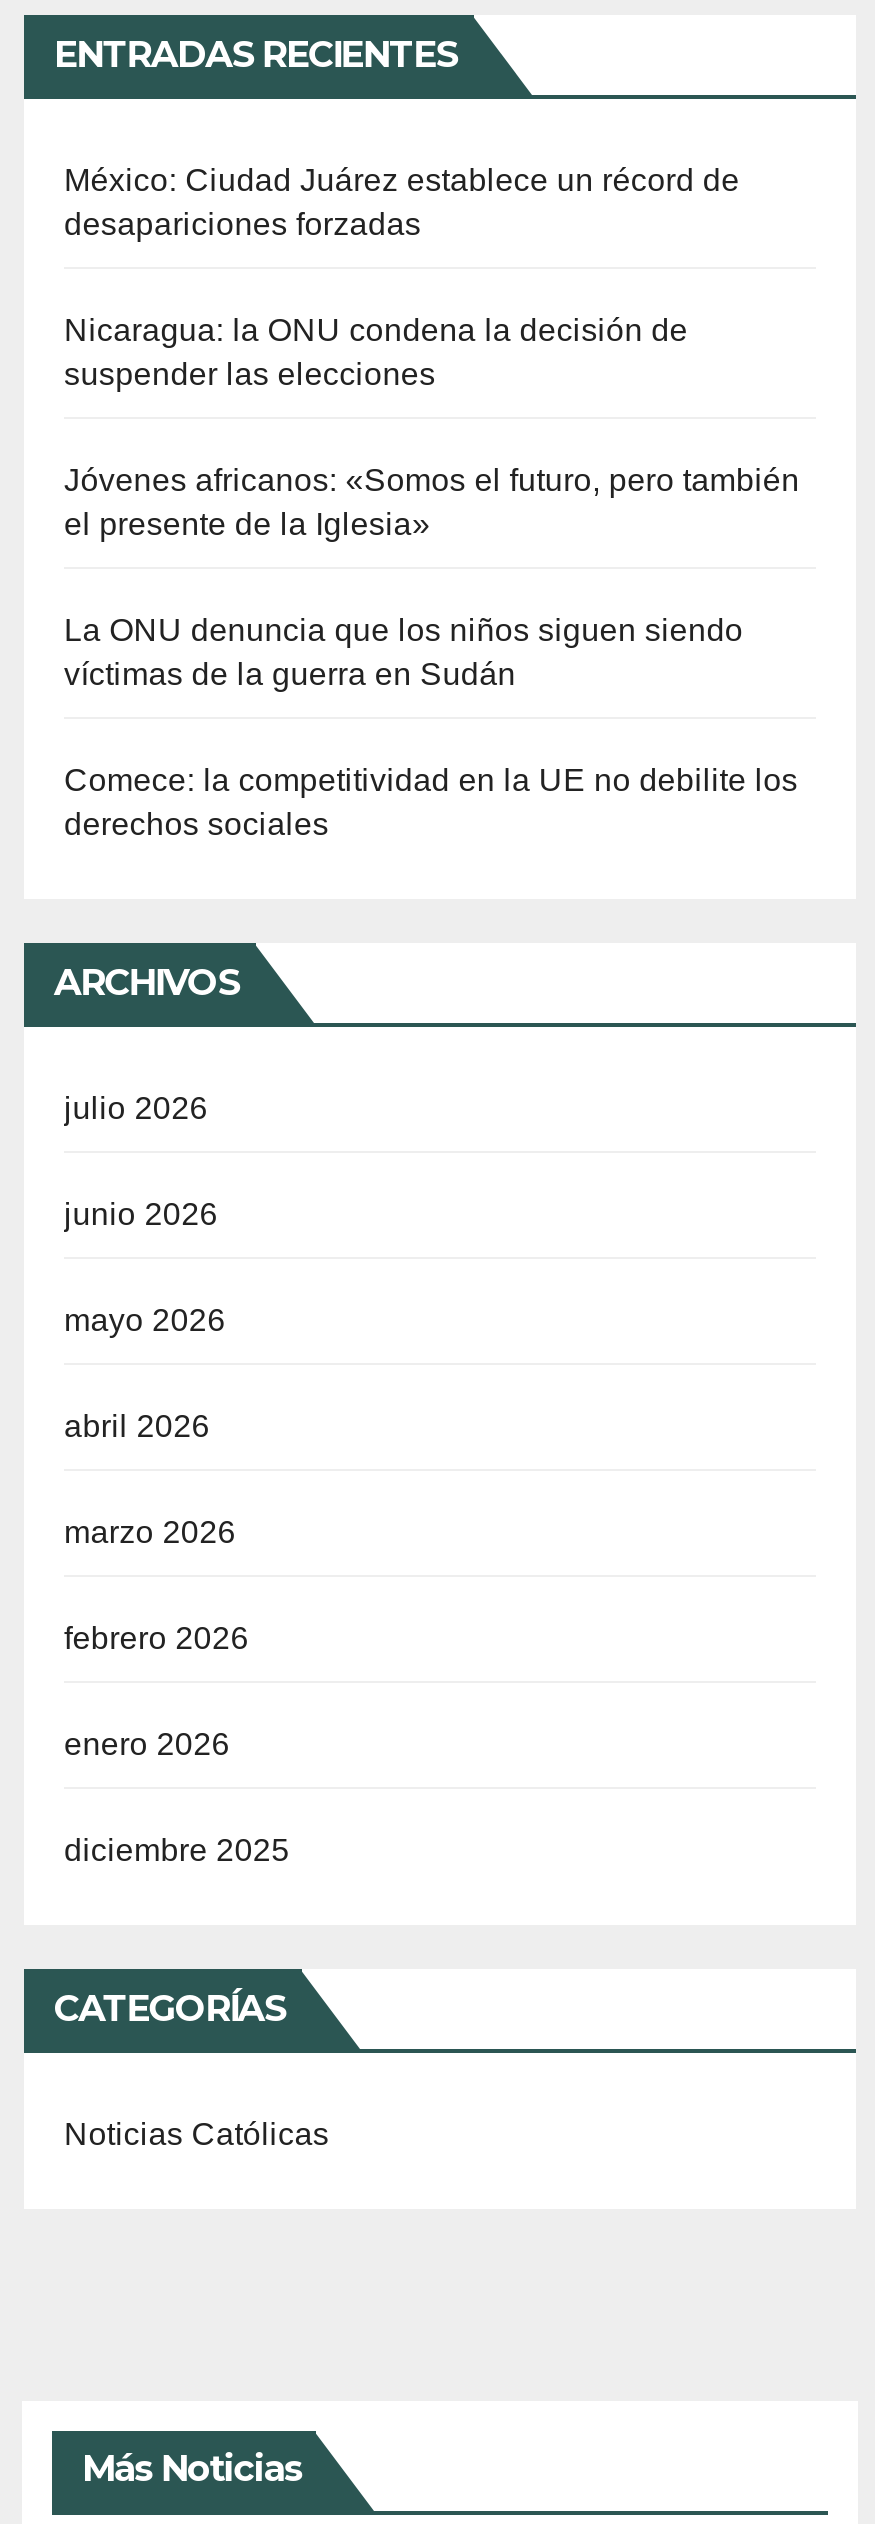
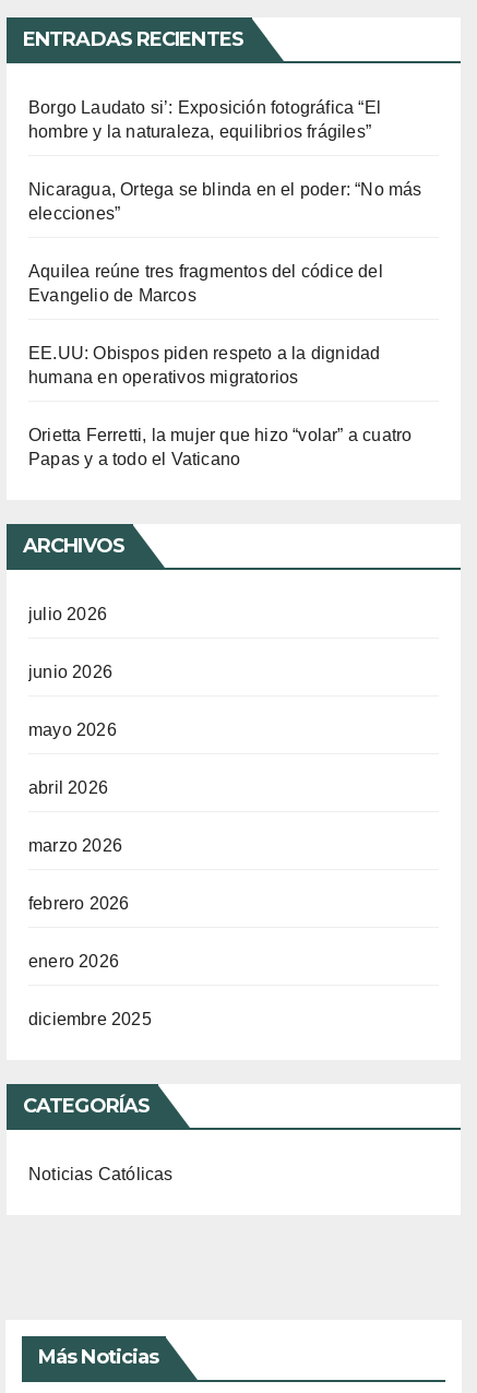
[64,163,740,241] México: Ciudad Juárez establece un récord de | desapariciones forzadas -> [28,98,381,141] Borgo Laudato si’: Exposición fotográfica “El | hombre y la naturaleza, equilibrios frágiles”
[64,313,688,391] Nicaragua: la ONU condena la decisión de | suspender las elecciones -> [28,180,422,223] Nicaragua, Ortega se blinda en el poder: “No más | elecciones”
[64,463,800,541] Jóvenes africanos: «Somos el futuro, pero también | el presente de la Iglesia» -> [28,262,383,305] Aquilea reúne tres fragmentos del códice del | Evangelio de Marcos
[64,613,743,691] La ONU denuncia que los niños siguen siendo | víctimas de la guerra en Sudán -> [28,344,380,386] EE.UU: Obispos piden respeto a la dignidad | humana en operativos migratorios
[64,763,798,841] Comece: la competitividad en la UE no debilite los | derechos sociales -> [28,426,412,468] Orietta Ferretti, la mujer que hizo “volar” a cuatro | Papas y a todo el Vaticano

